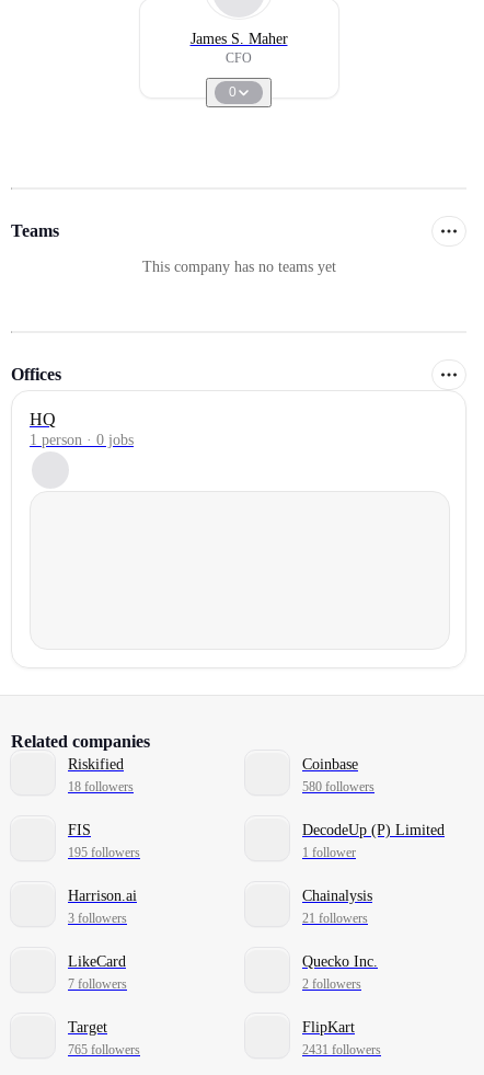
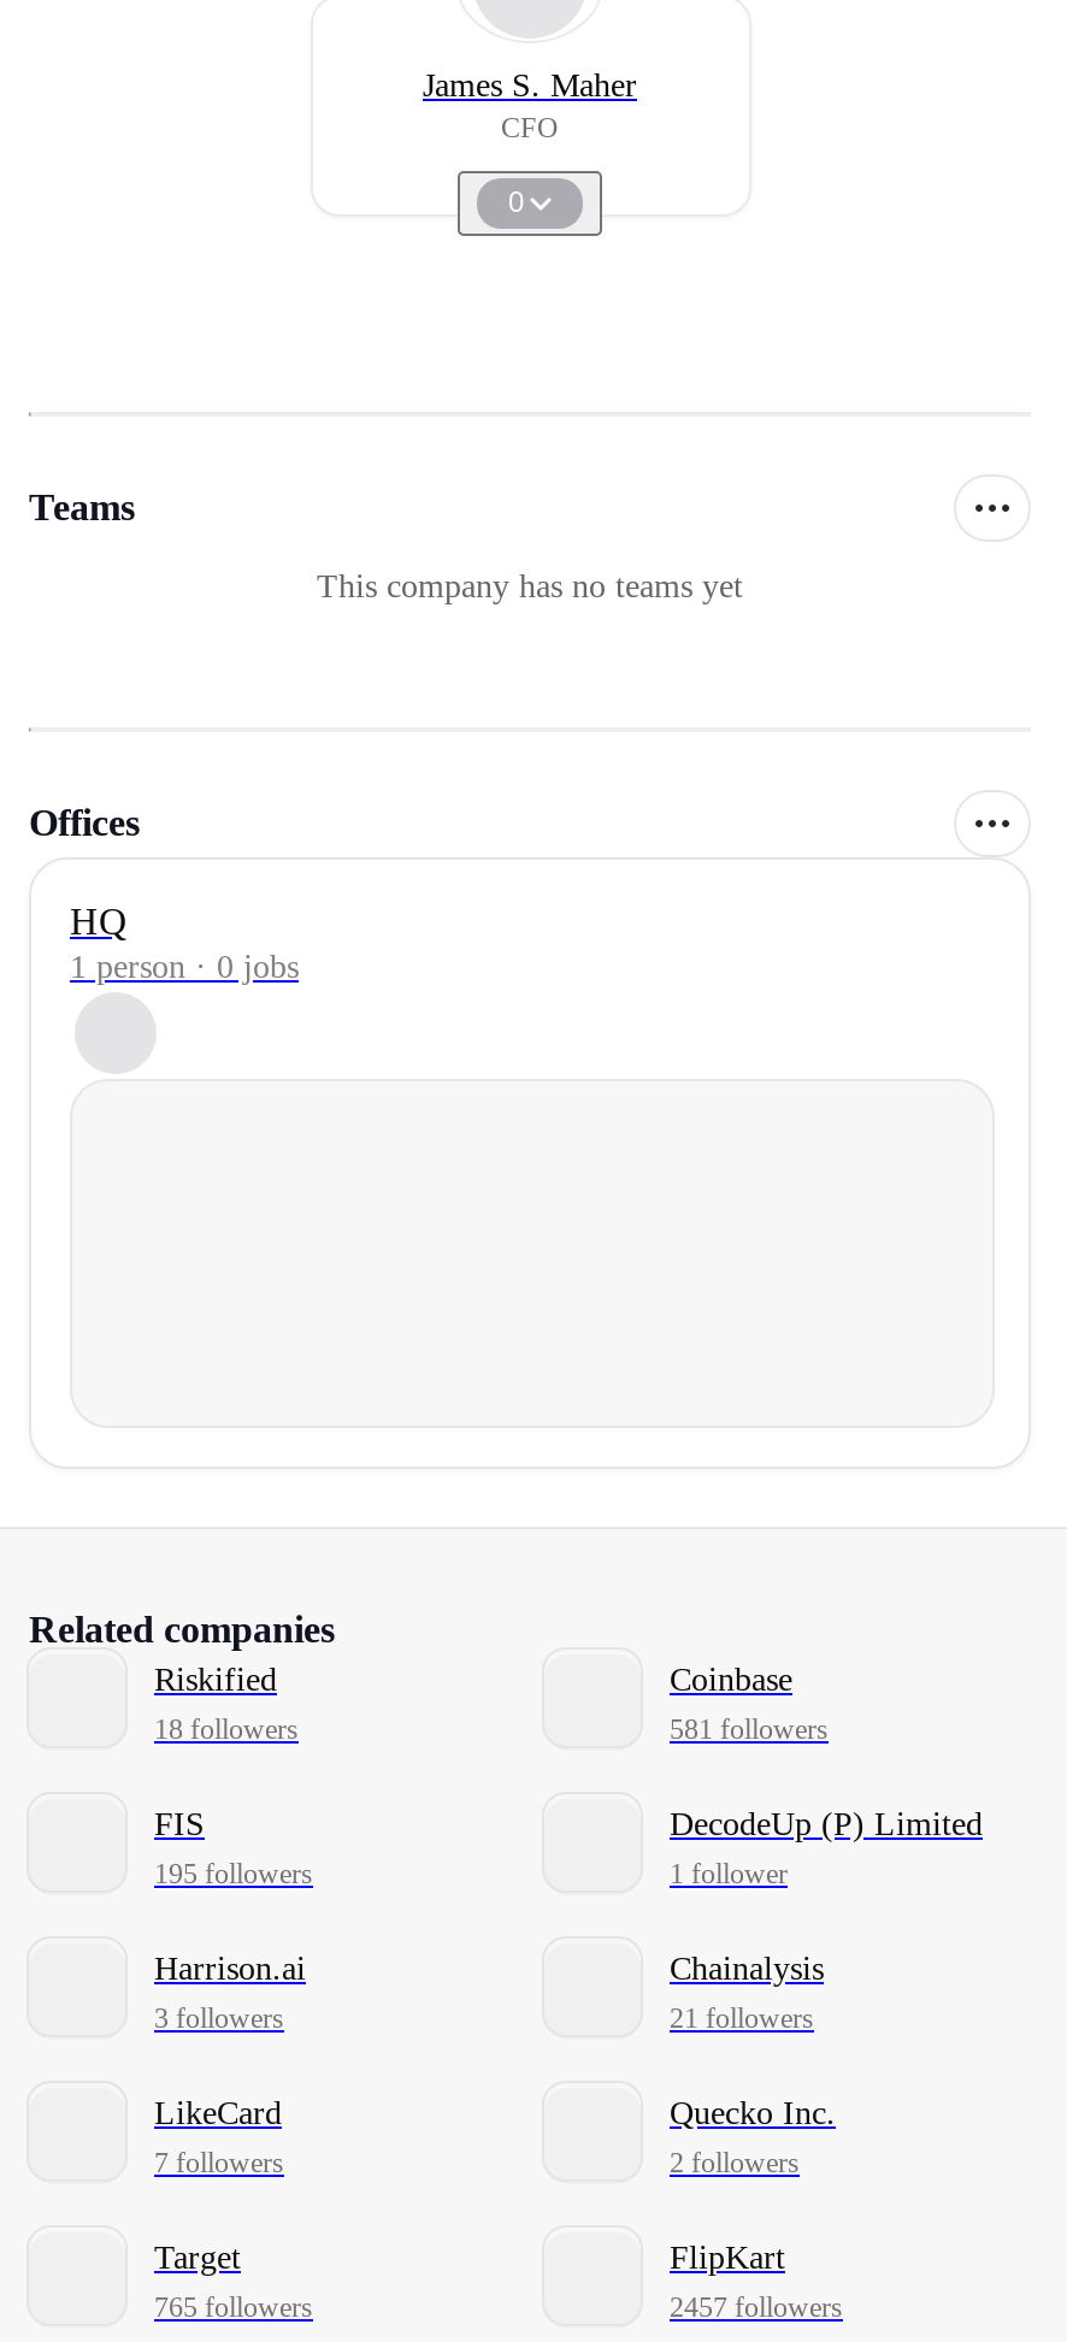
[302,779,374,794] 580 followers -> [670,1712,829,1745] 581 followers
[302,1042,381,1057] 2431 followers -> [670,2290,843,2323] 2457 followers

